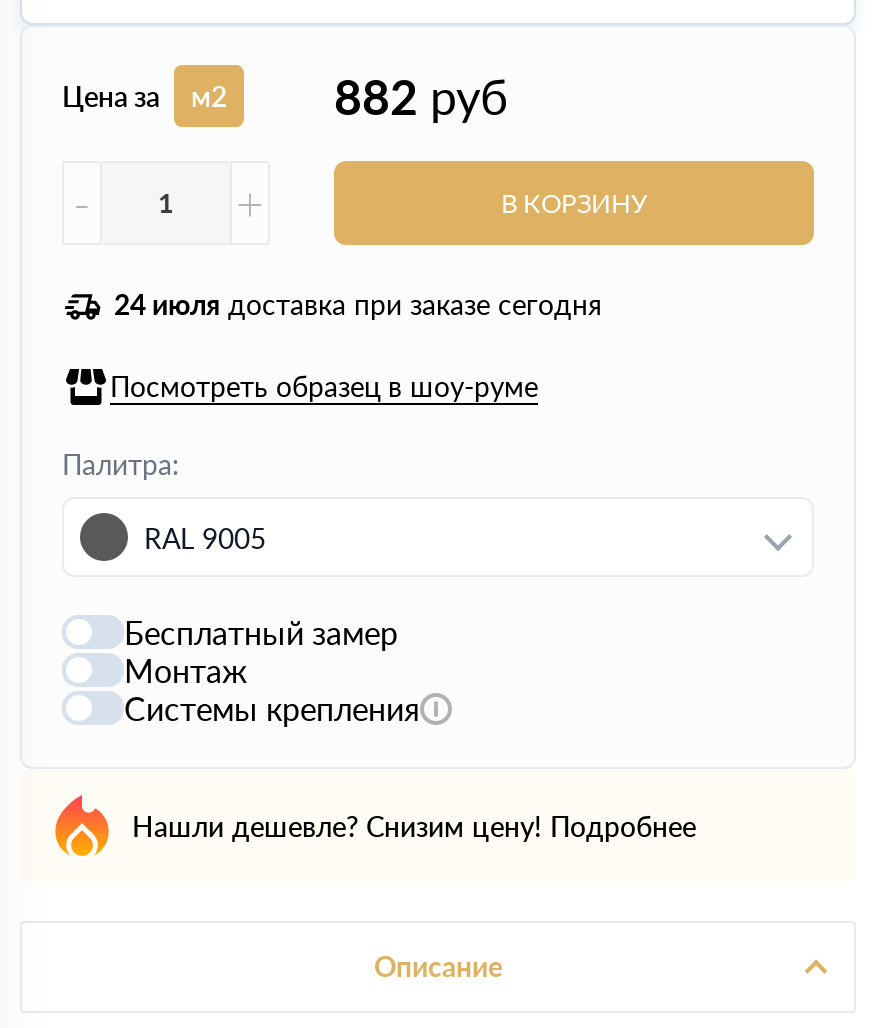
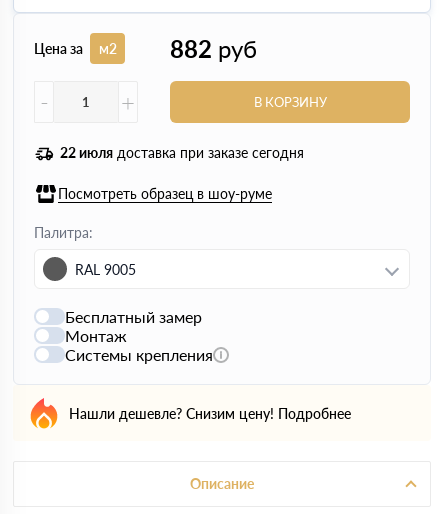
[114,287,602,321] 24 июля доставка при заказе сегодня -> [60,144,304,161] 22 июля доставка при заказе сегодня

